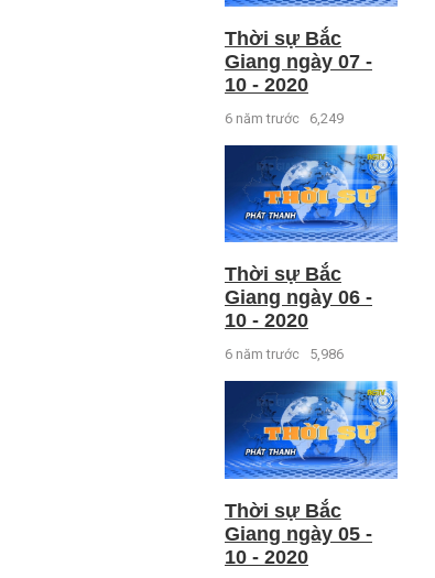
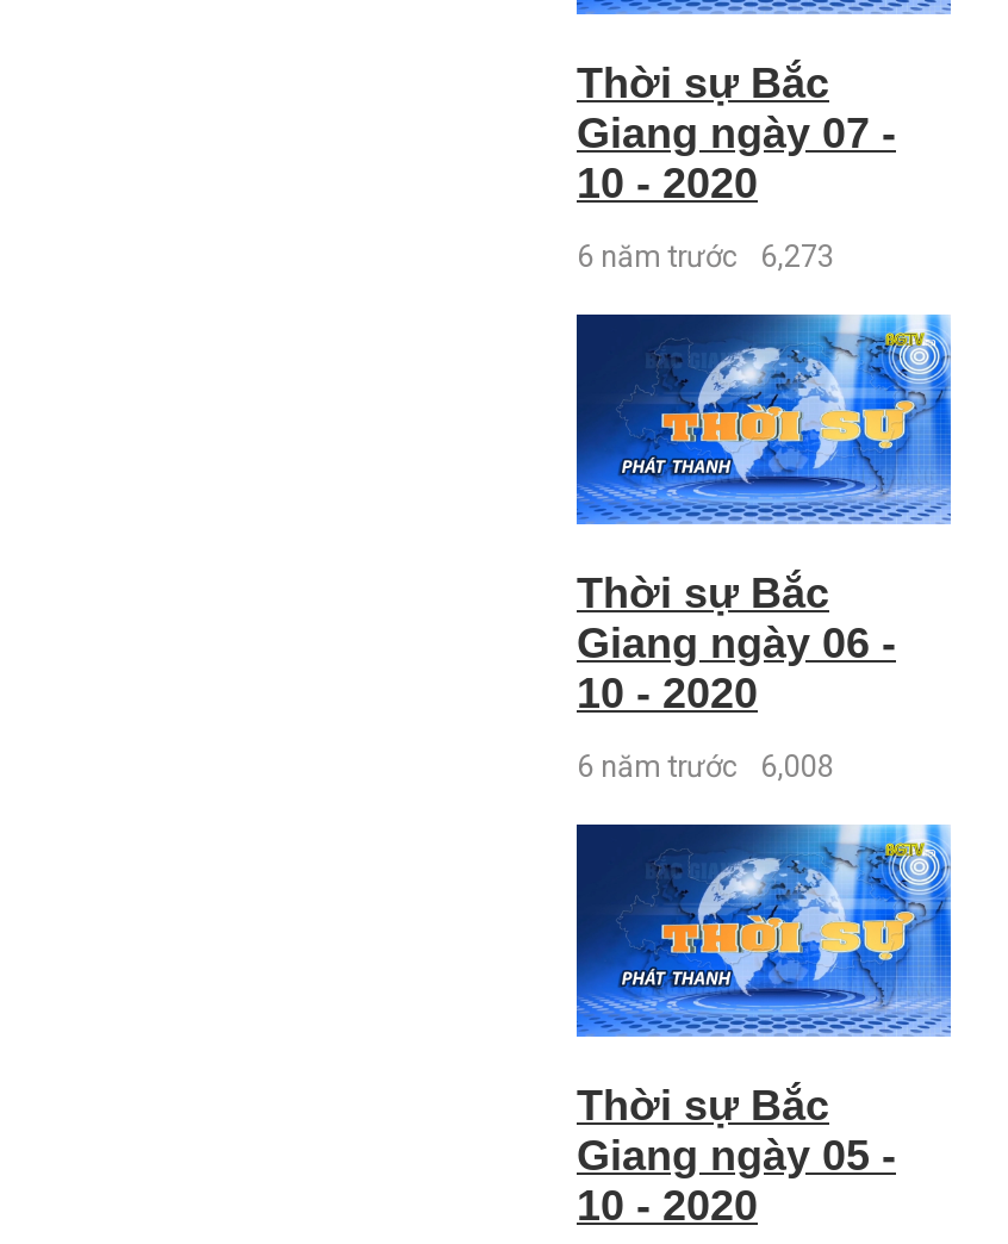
[225,110,344,127] 6 năm trước 6,249 -> [577,239,834,275] 6 năm trước 6,273
[225,346,344,363] 6 năm trước 5,986 -> [577,749,834,785] 6 năm trước 6,008

